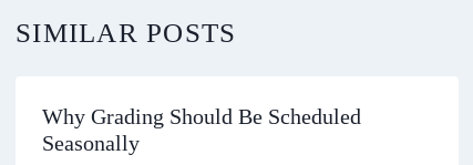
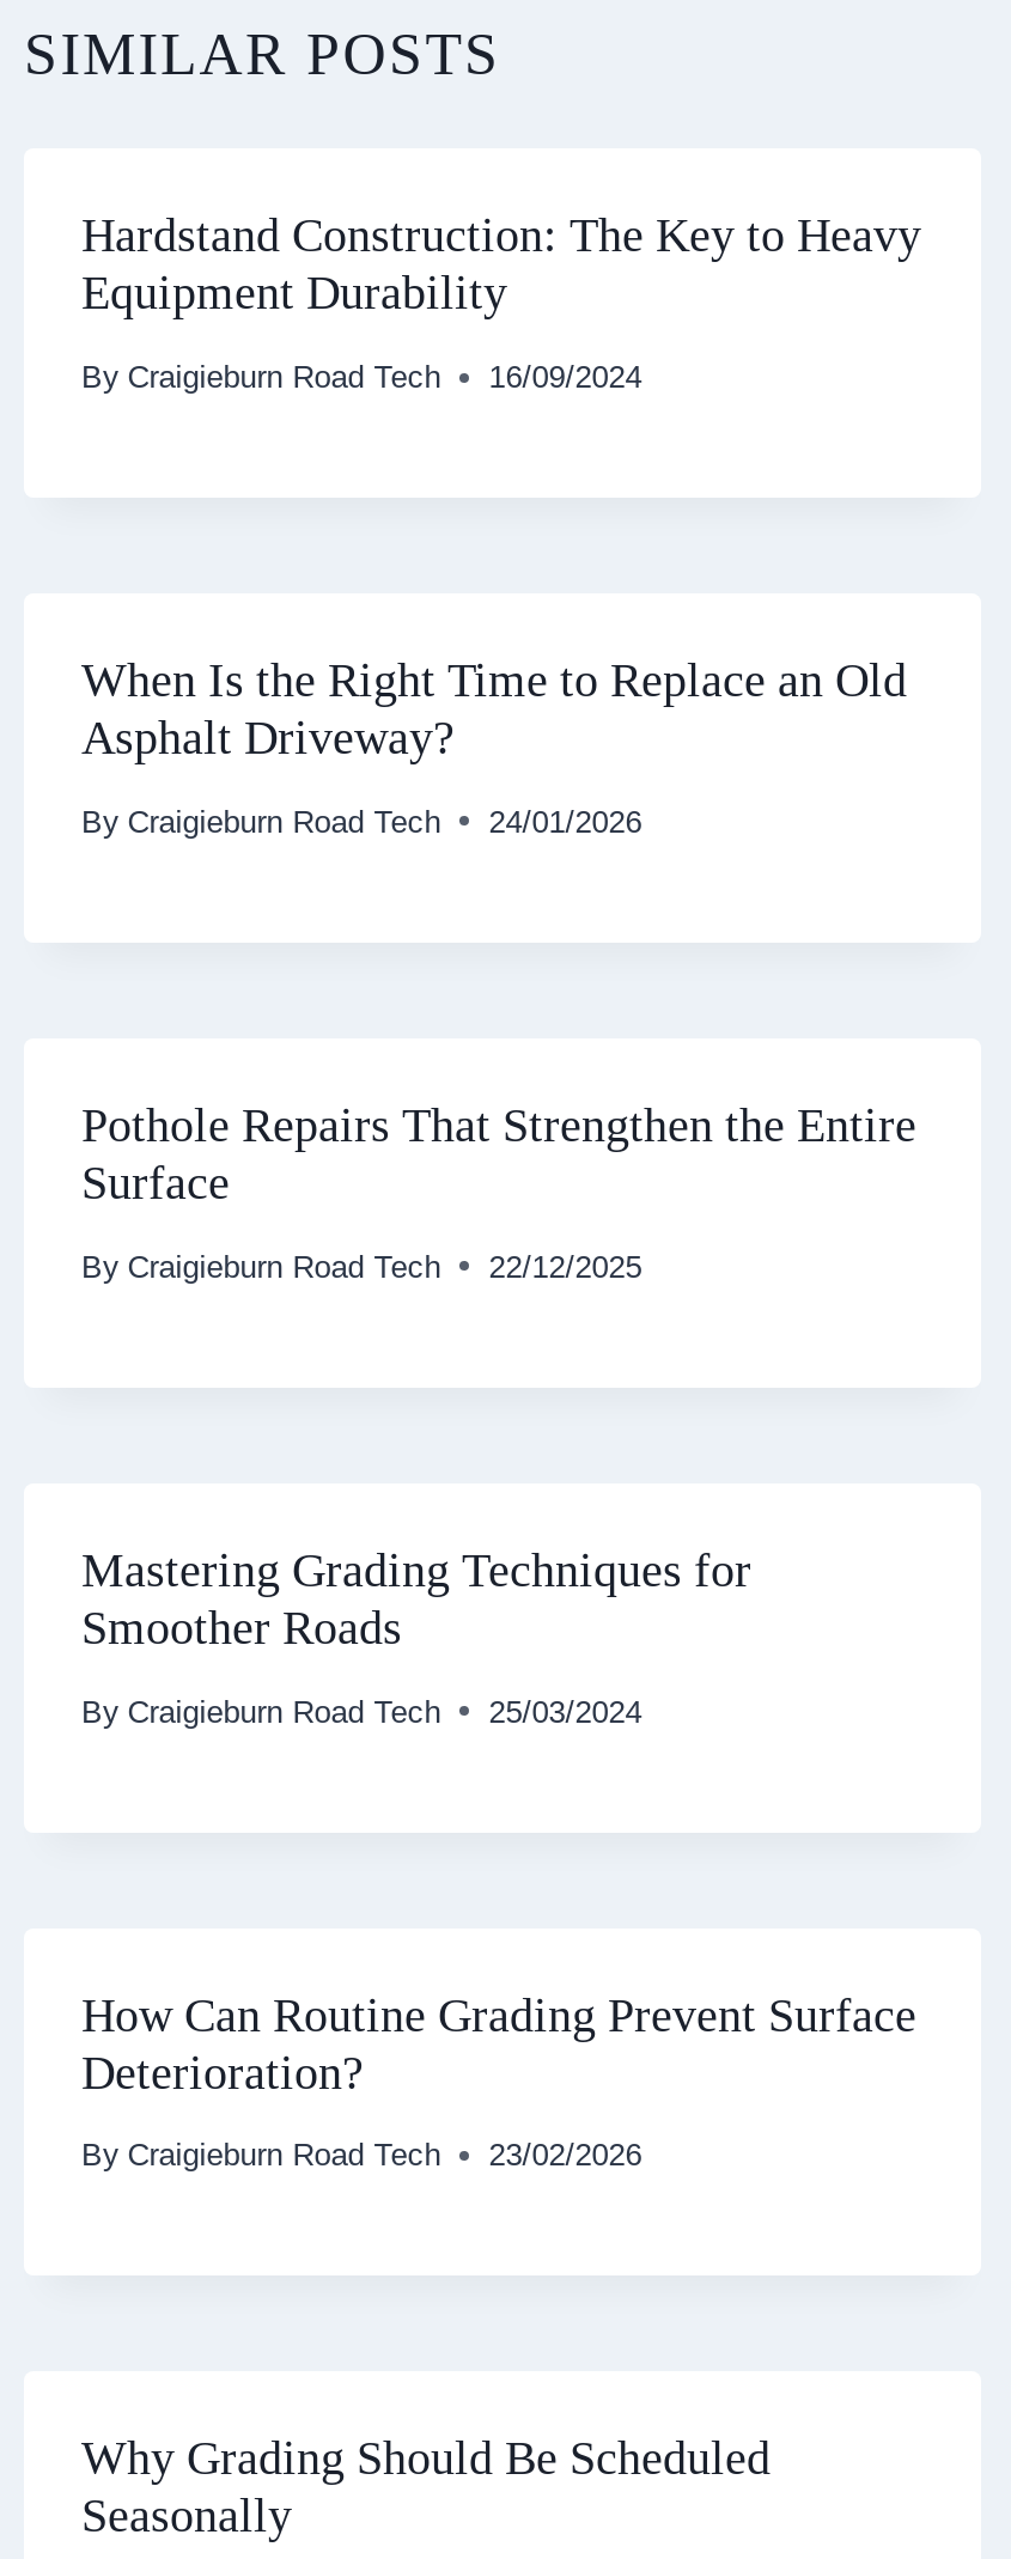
none -> [81,209,921,395] Hardstand Construction: The Key to Heavy | Equipment Durability | By Craigieburn Road Tech | 16/09/2024
none -> [81,654,907,840] When Is the Right Time to Replace an Old | Asphalt Driveway? | By Craigieburn Road Tech | 24/01/2026
none -> [81,1098,916,1284] Pothole Repairs That Strengthen the Entire | Surface | By Craigieburn Road Tech | 22/12/2025
none -> [81,1543,751,1729] Mastering Grading Techniques for | Smoother Roads | By Craigieburn Road Tech | 25/03/2024
none -> [81,1987,916,2174] How Can Routine Grading Prevent Surface | Deterioration? | By Craigieburn Road Tech | 23/02/2026

